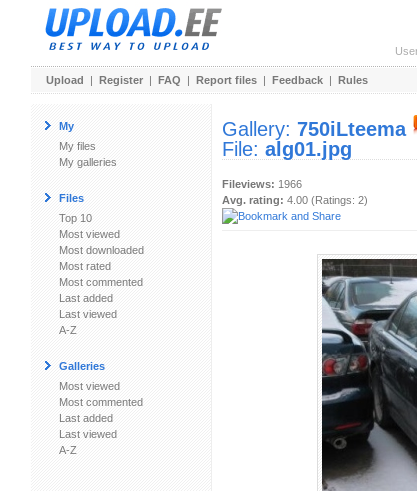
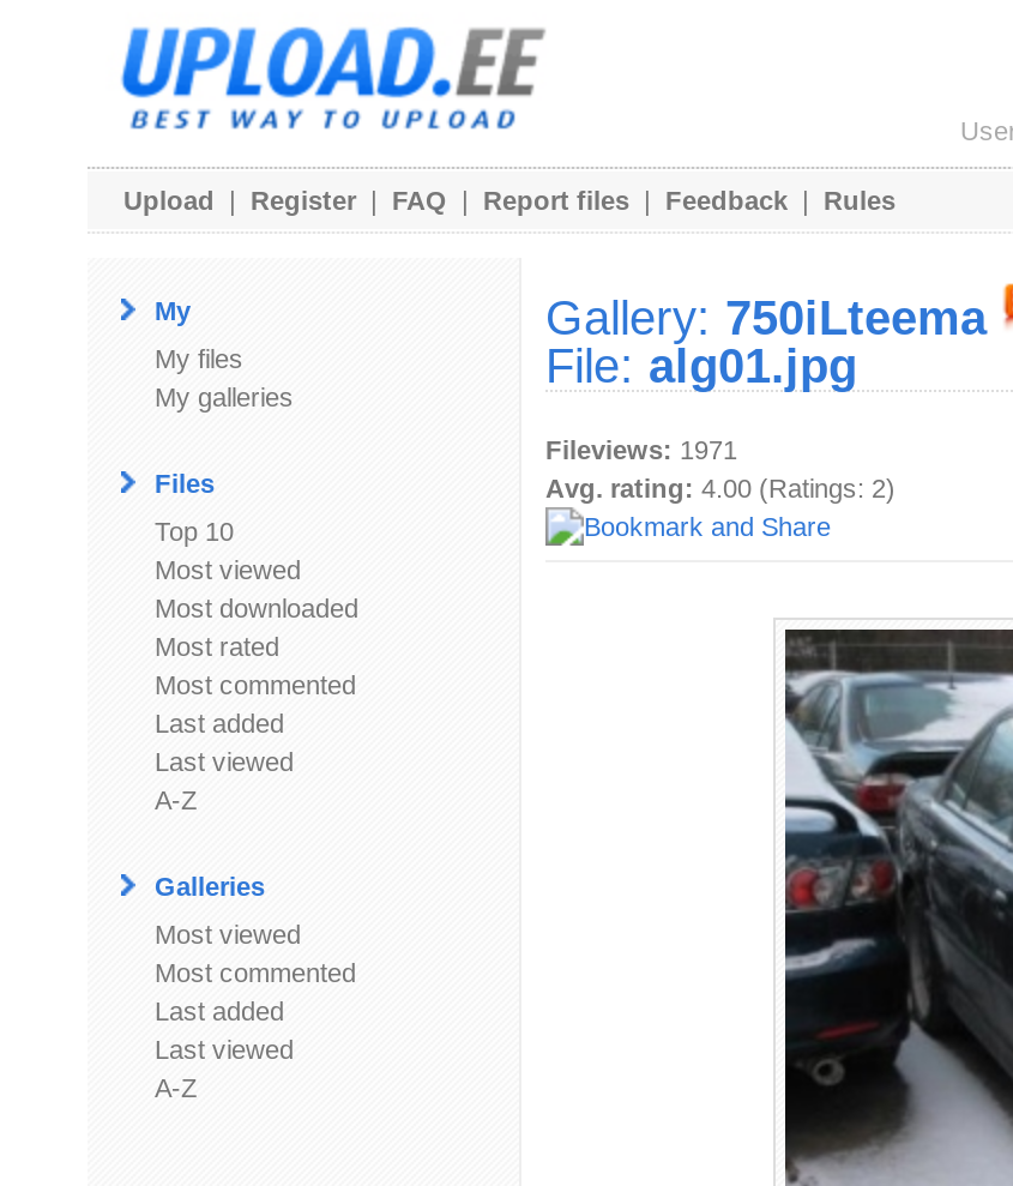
[222,178,302,190] Fileviews: 1966 -> [545,435,737,464] Fileviews: 1971

